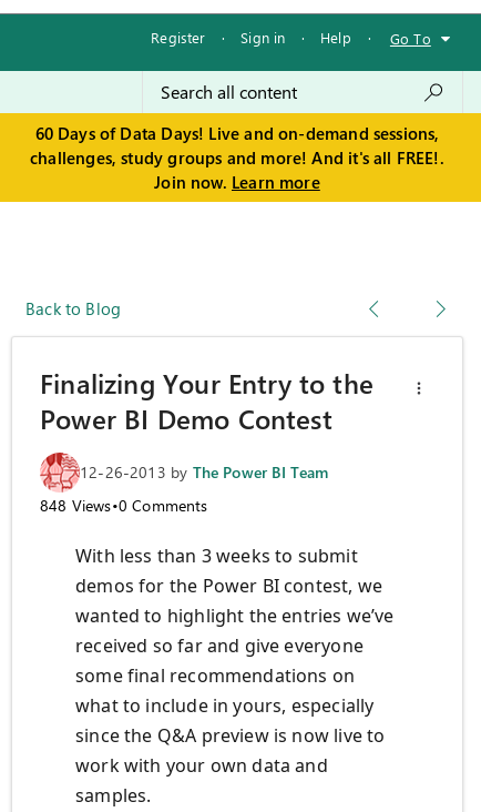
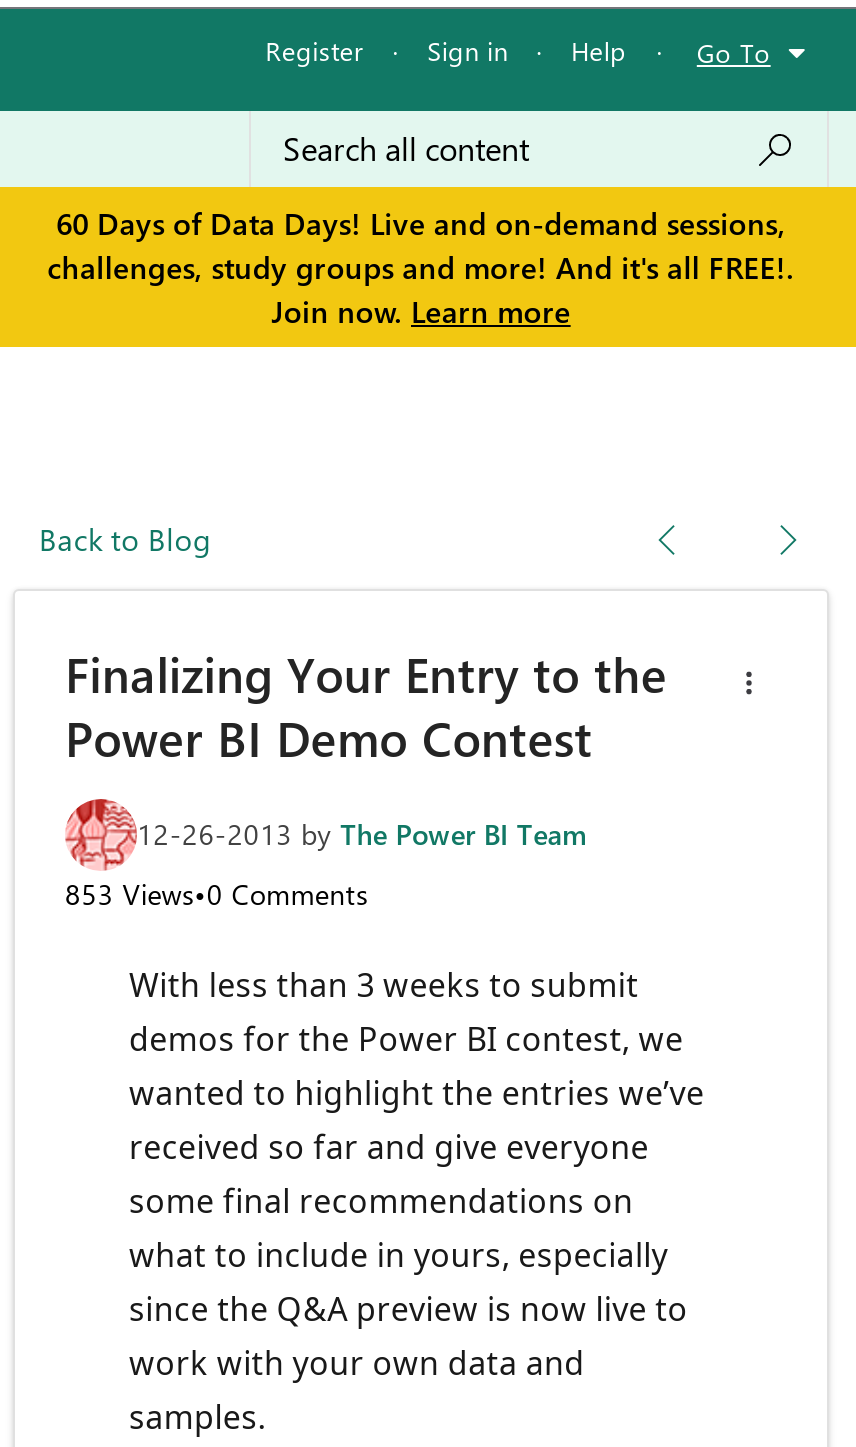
[40,495,208,516] 848 Views•0 Comments -> [65,876,368,914] 853 Views•0 Comments

